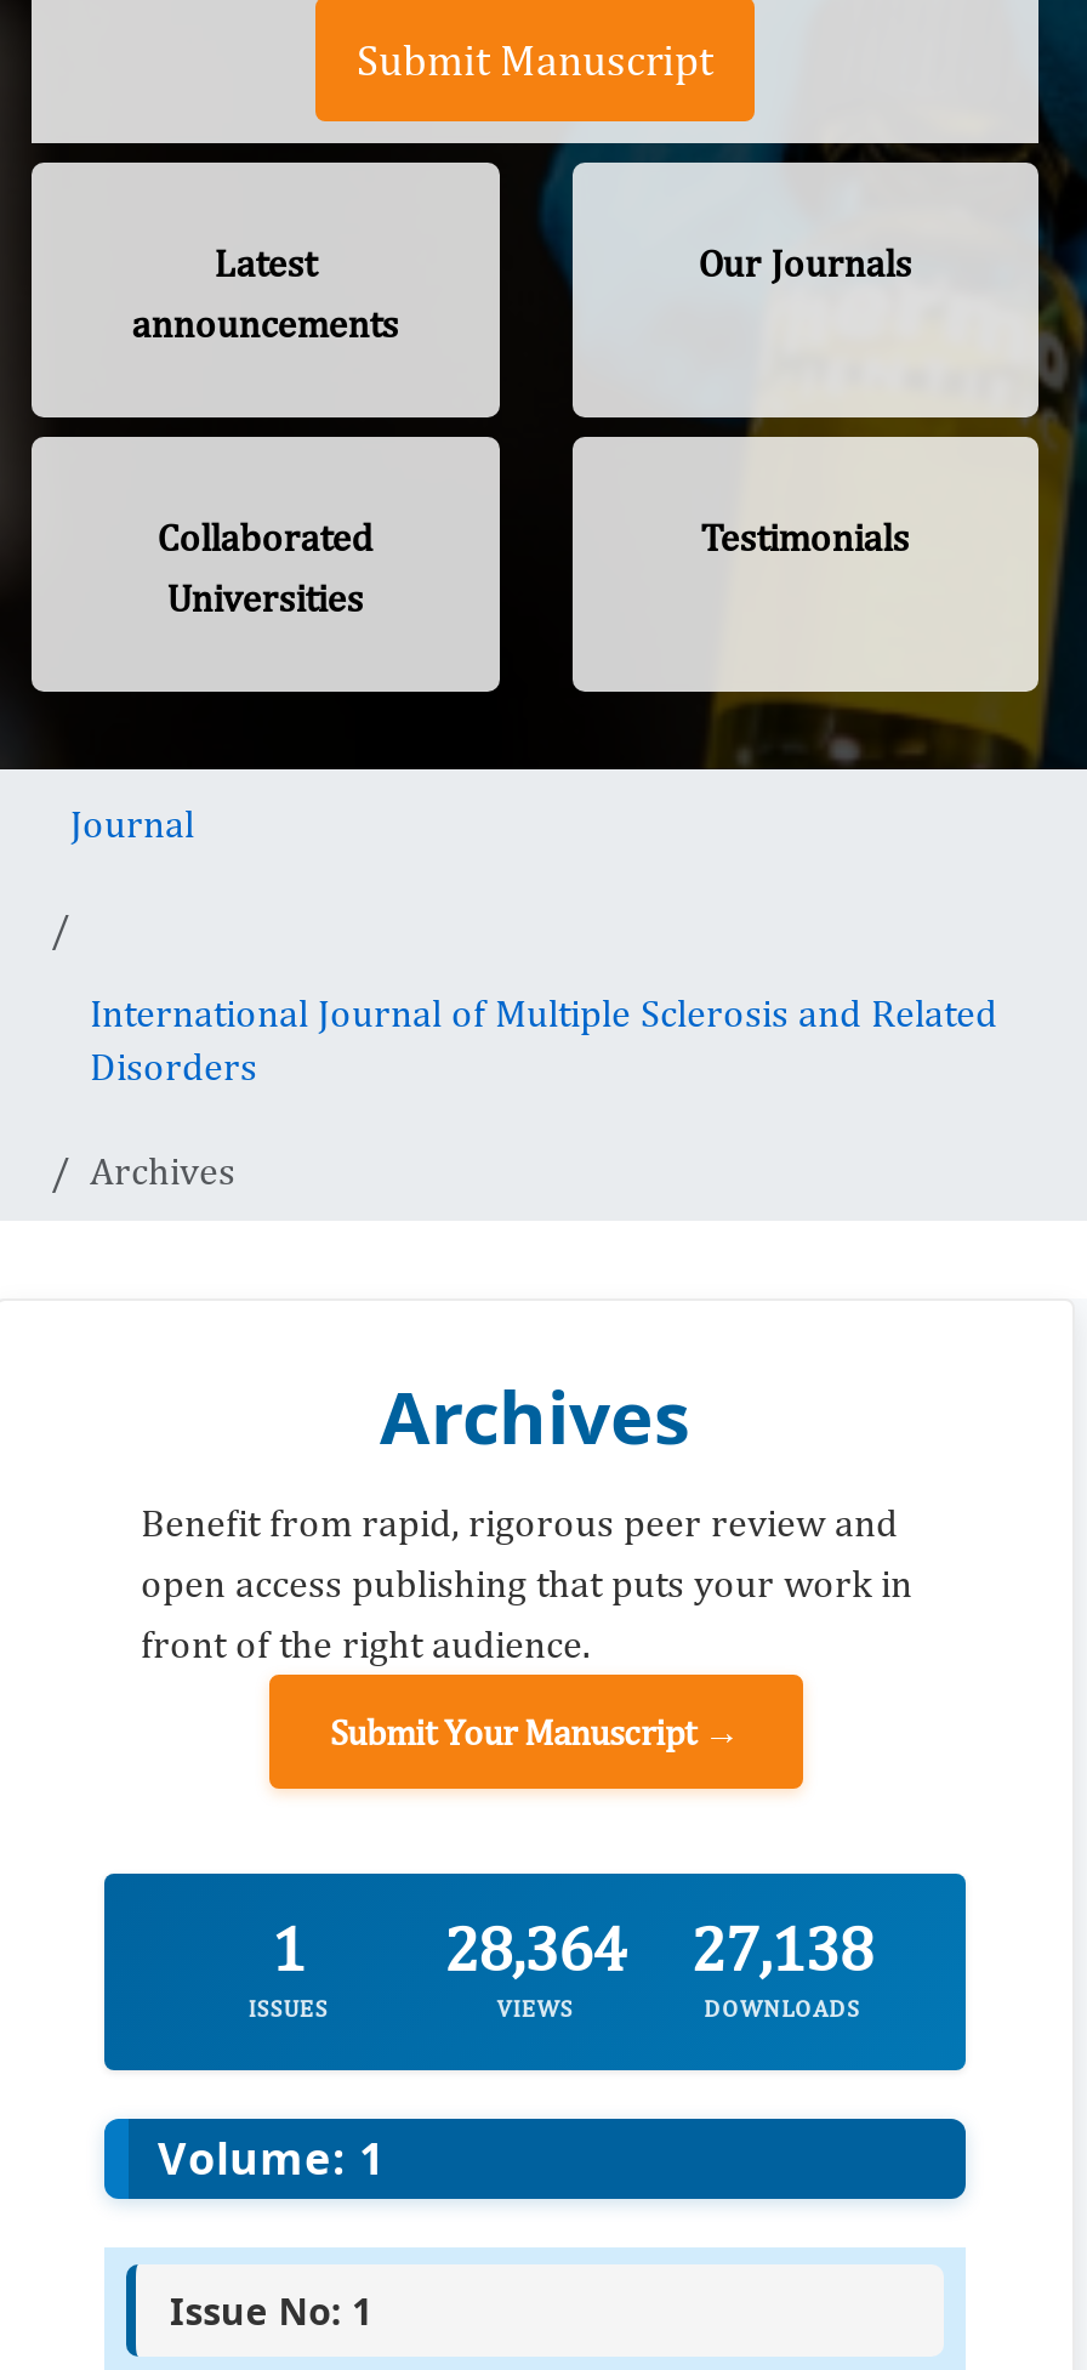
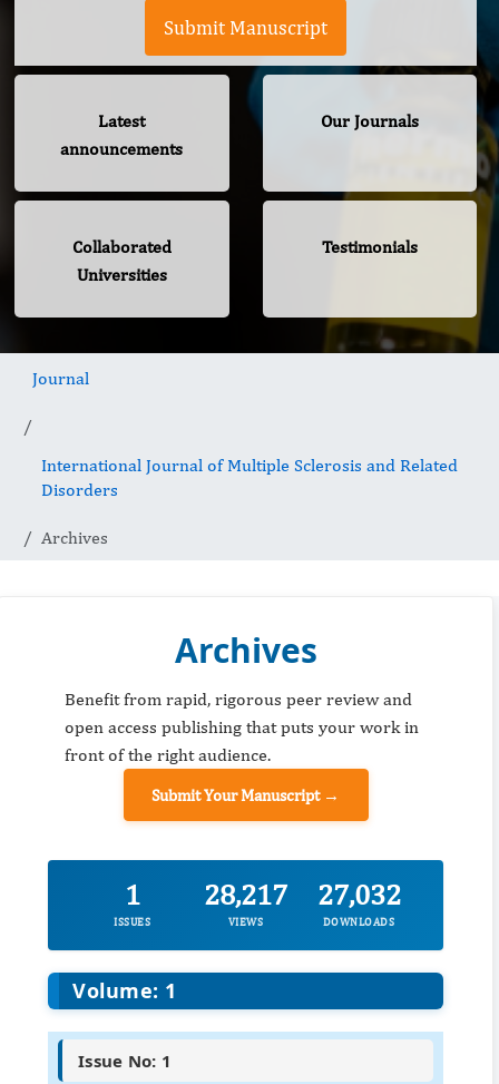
[444,1910,626,1986] 28,364 -> [204,877,287,911] 28,217
[691,1910,873,1986] 27,138 -> [317,877,401,911] 27,032

